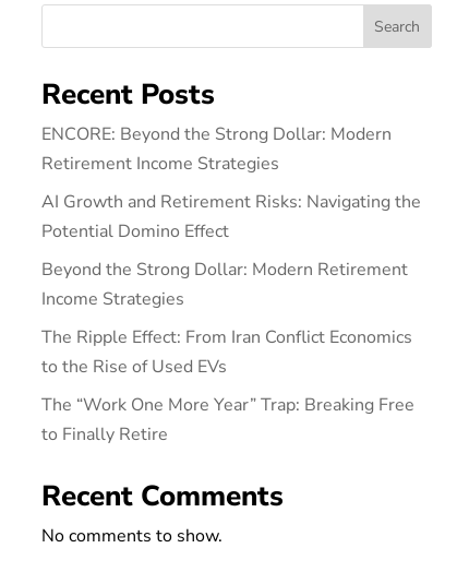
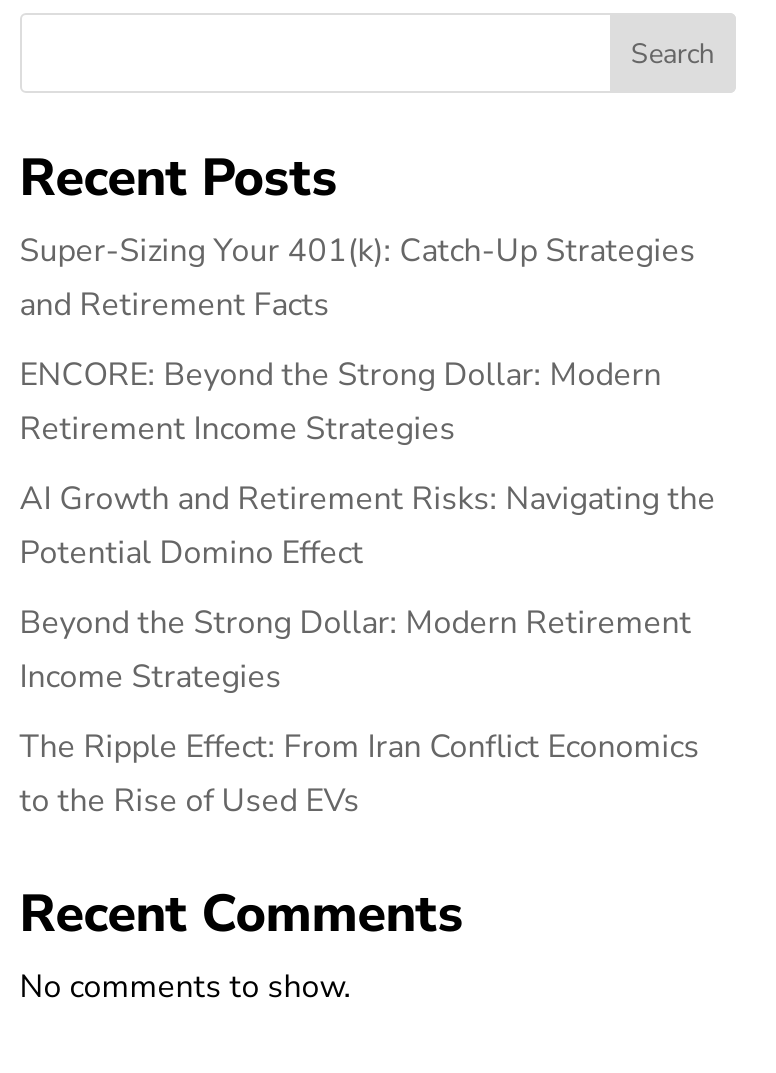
none -> [20,230,696,328] Super-Sizing Your 401(k): Catch-Up Strategies | and Retirement Facts
moved [41,123,421,379] -> [20,354,716,824]: ENCORE: Beyond the Strong Dollar: Modern | Retirement Income Strategies | AI Growth and Retirement Risks: Navigating the | Potential Domino Effect | Beyond the Strong Dollar: Modern Retirement | Income Strategies | The Ripple Effect: From Iran Conflict Economics | to the Rise of Used EVs
[41,393,414,447] The “Work One More Year” Trap: Breaking Free | to Finally Retire -> none

